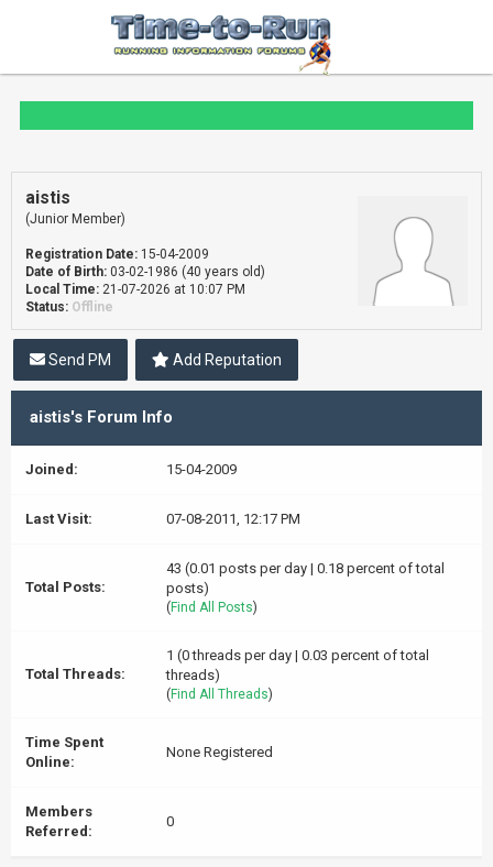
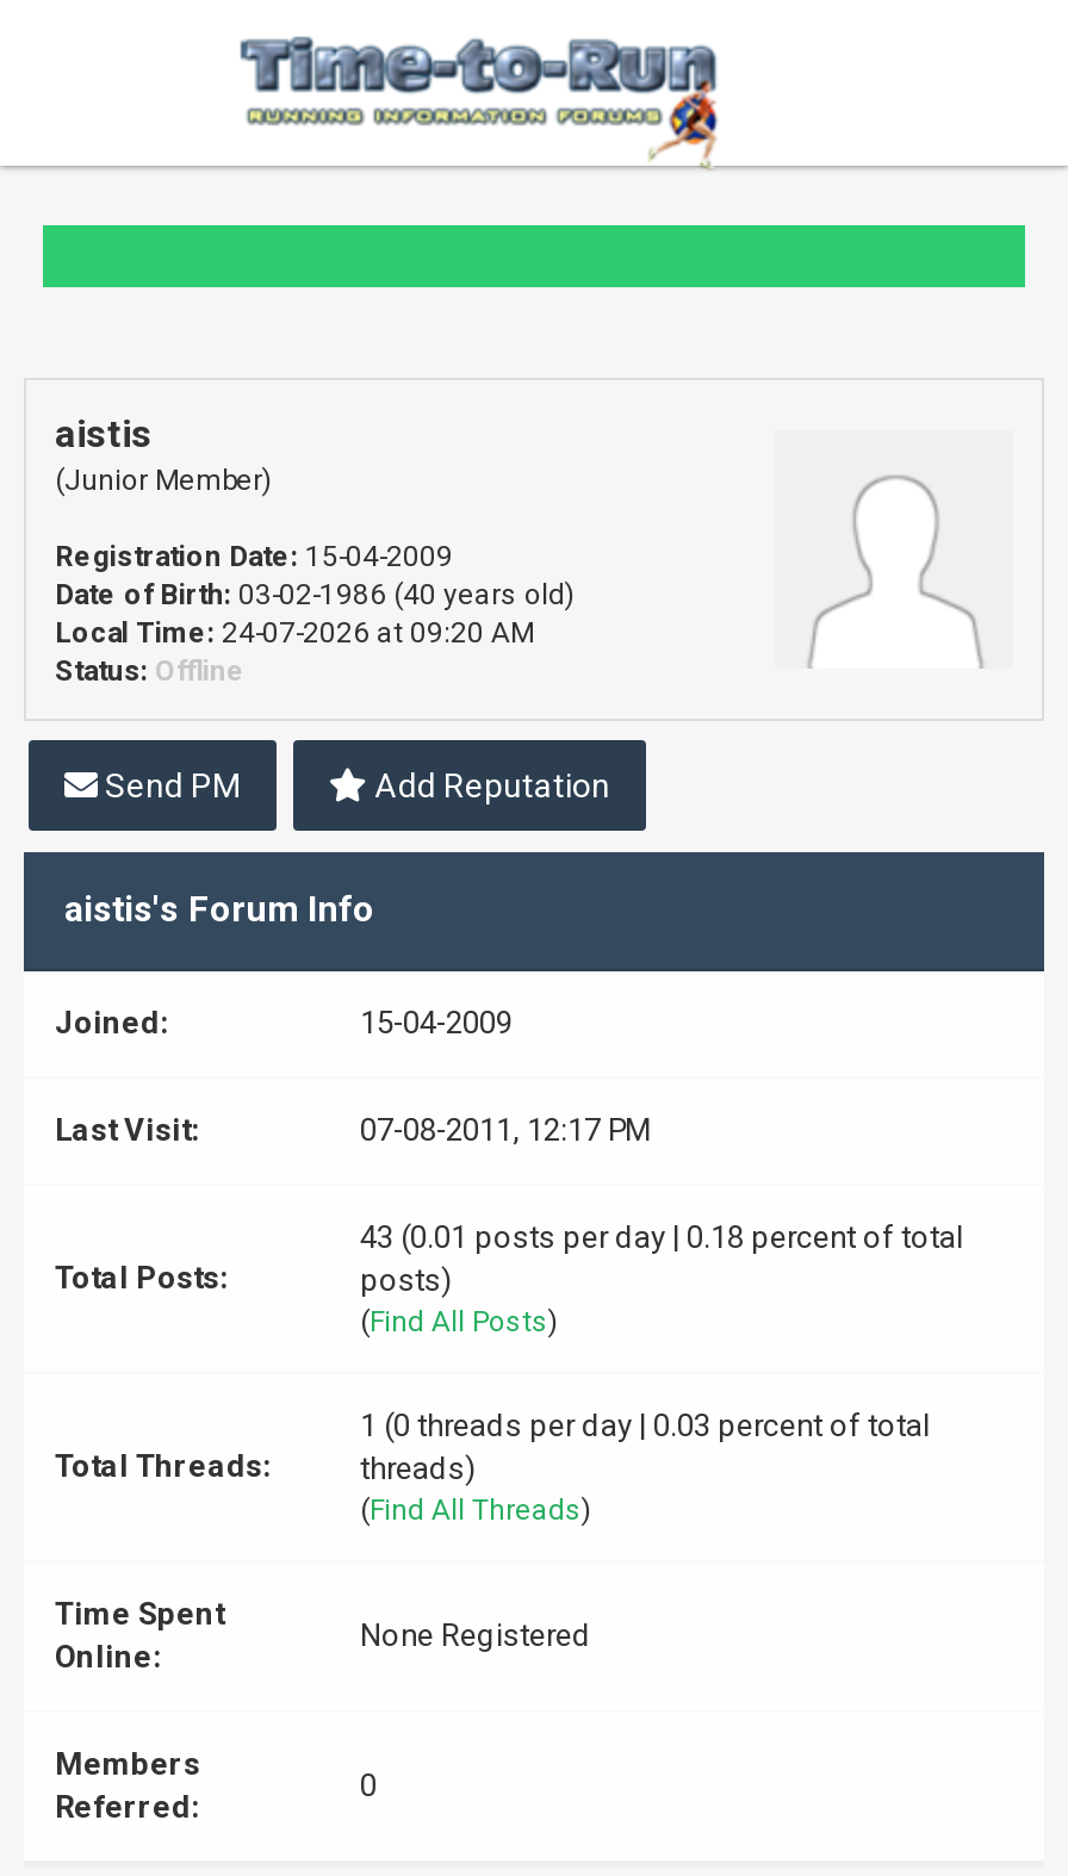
[25,282,245,297] Local Time: 21-07-2026 at 10:07 PM -> [55,616,534,650] Local Time: 24-07-2026 at 09:20 AM

